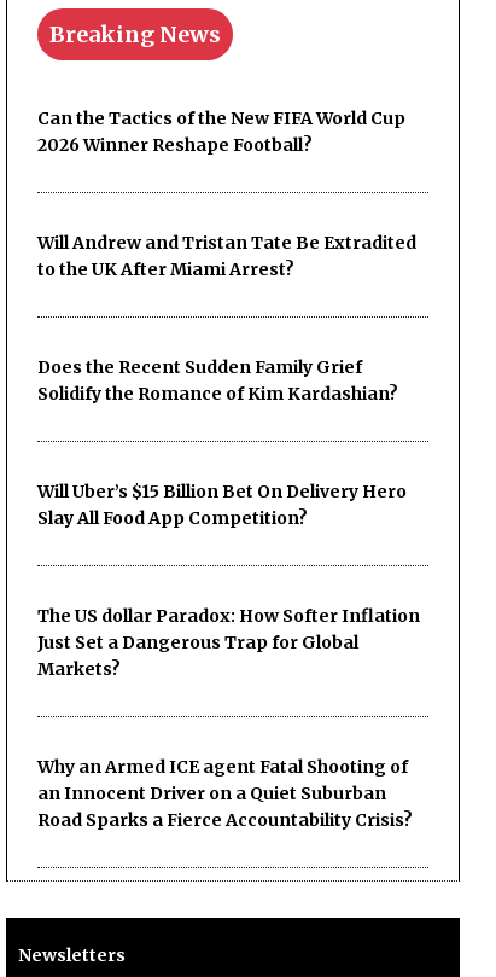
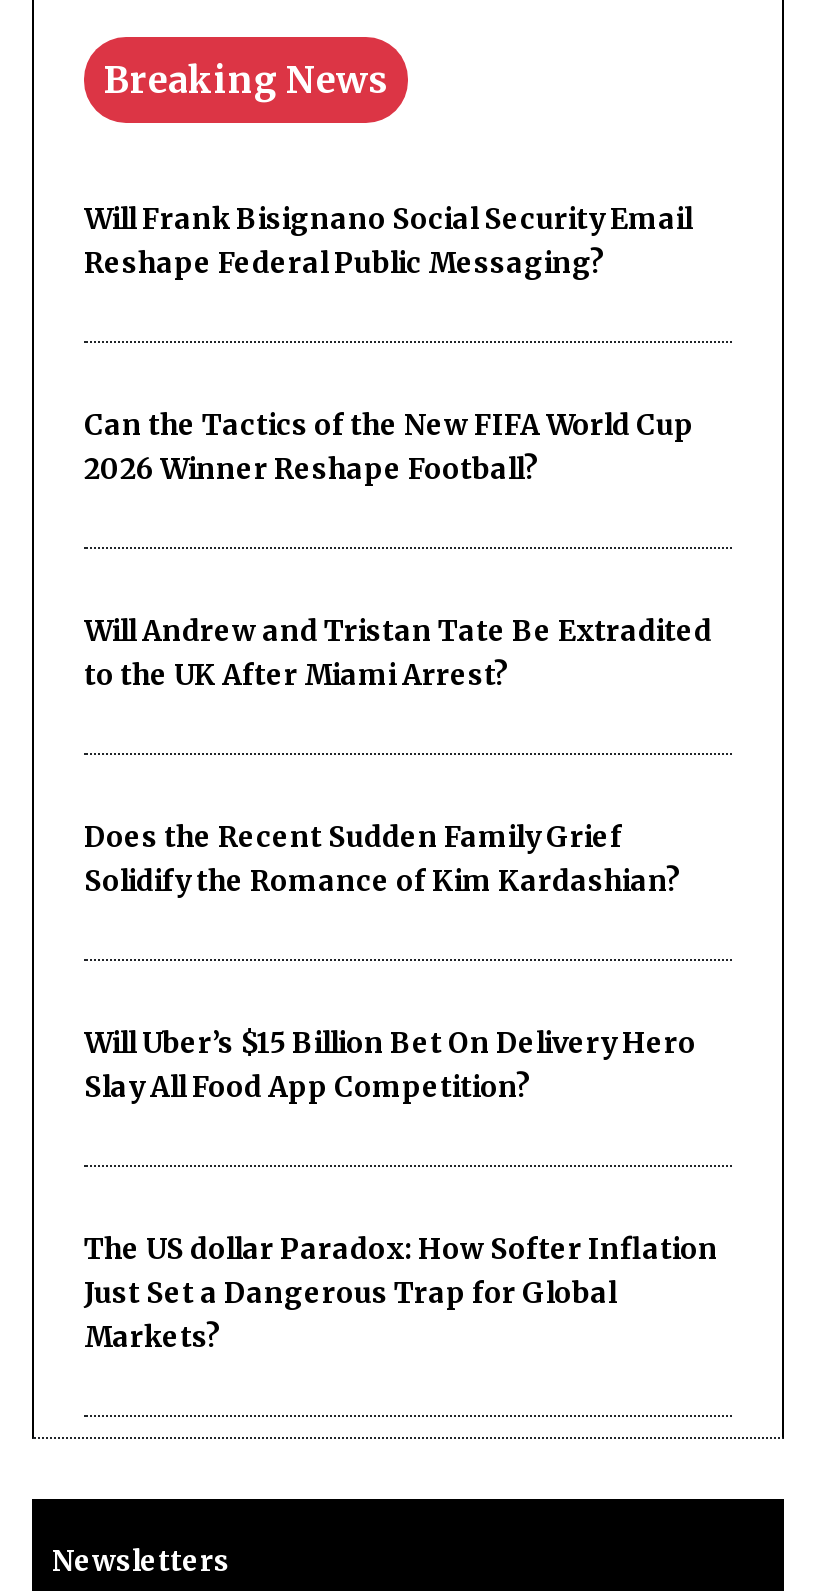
none -> [84,202,692,282] Will Frank Bisignano Social Security Email | Reshape Federal Public Messaging?
moved [37,108,420,680] -> [84,408,718,1356]: Can the Tactics of the New FIFA World Cup | 2026 Winner Reshape Football? | Will Andrew and Tristan Tate Be Extradited | ... | Just Set a Dangerous Trap for Global | Markets?
[37,756,413,831] Why an Armed ICE agent Fatal Shooting of | an Innocent Driver on a Quiet Suburban | Road Sparks a Fierce Accountability Crisis? -> none

